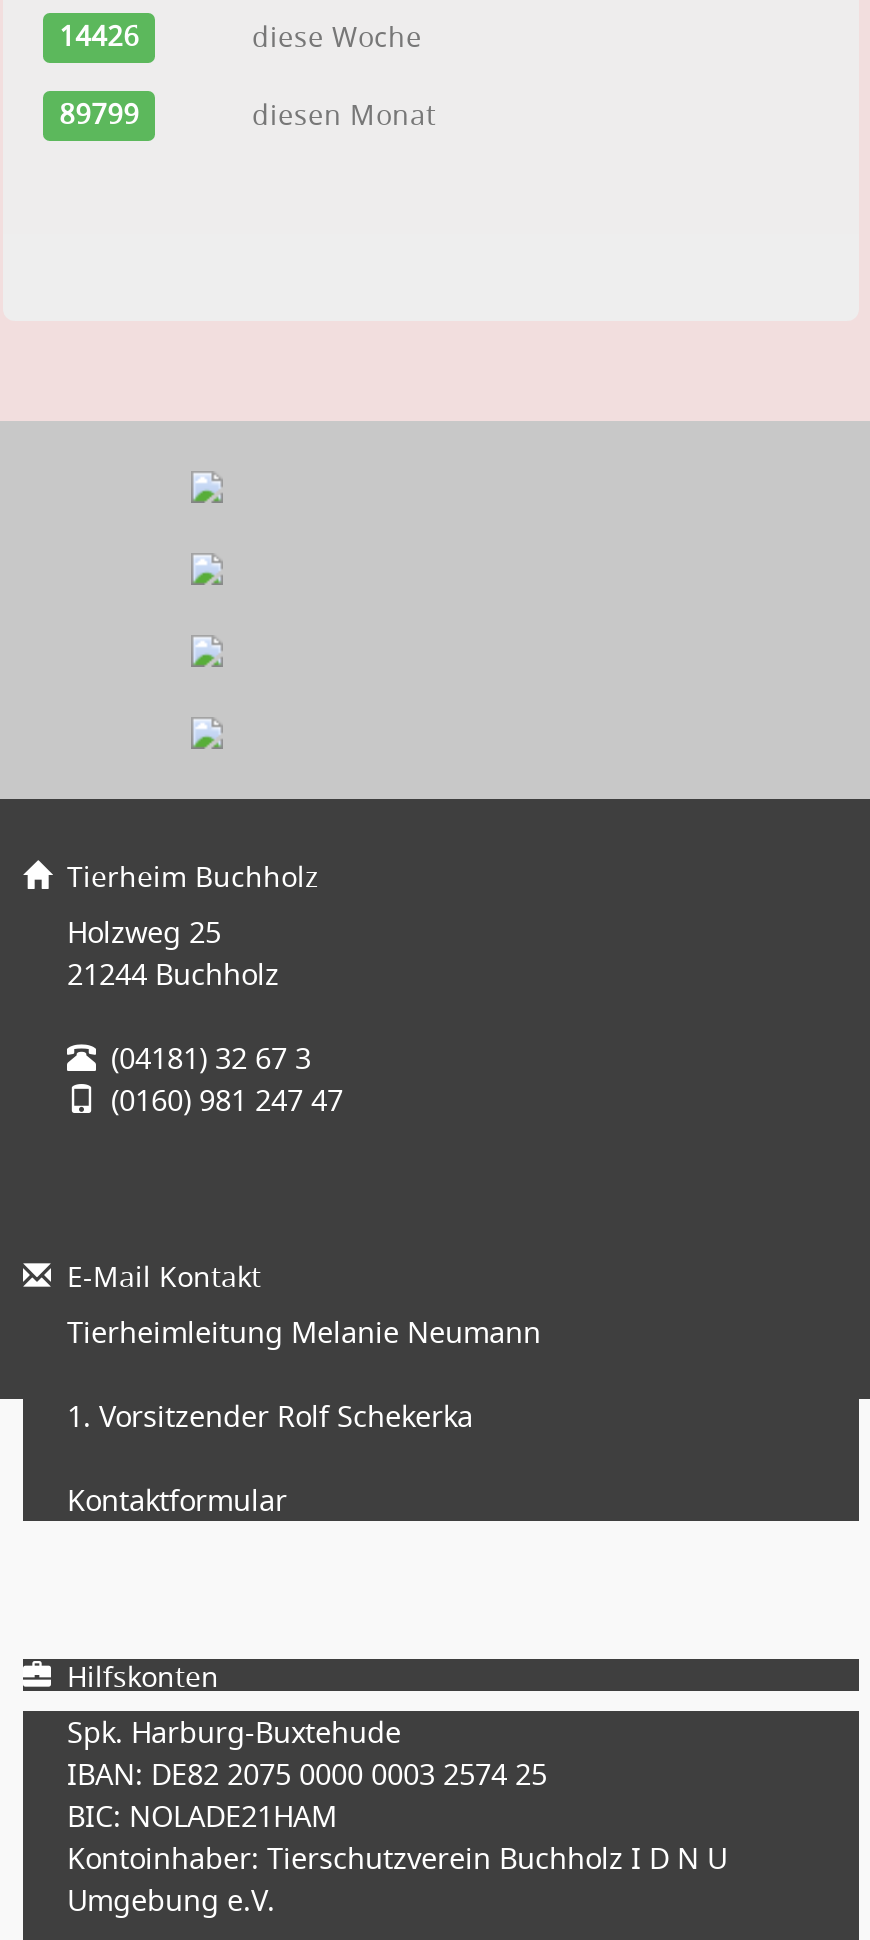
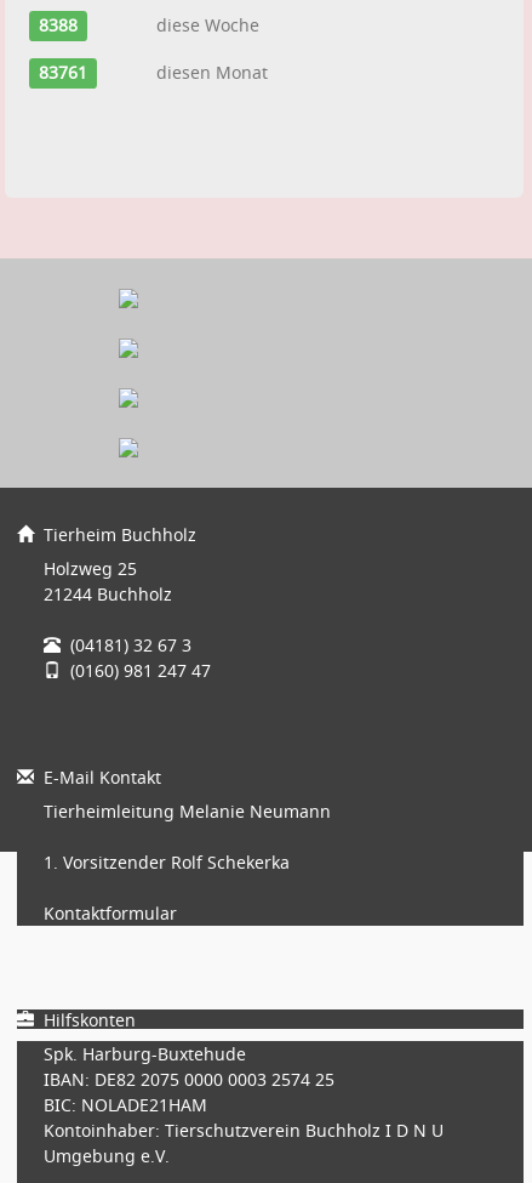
[59,19,139,55] 14426 -> [39,15,78,36] 8388
[59,97,139,133] 89799 -> [39,62,87,84] 83761

